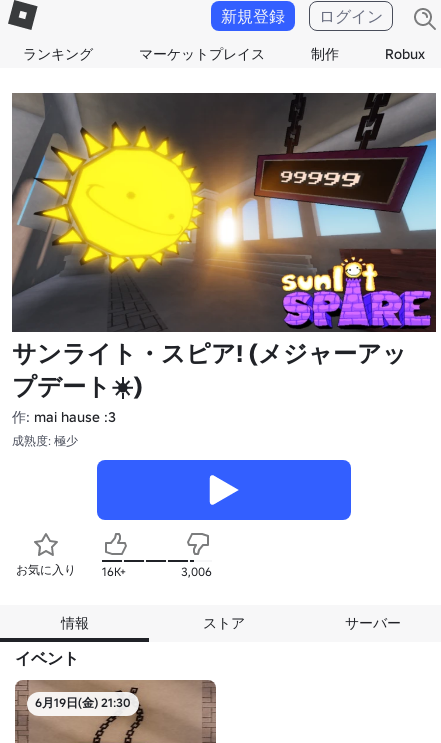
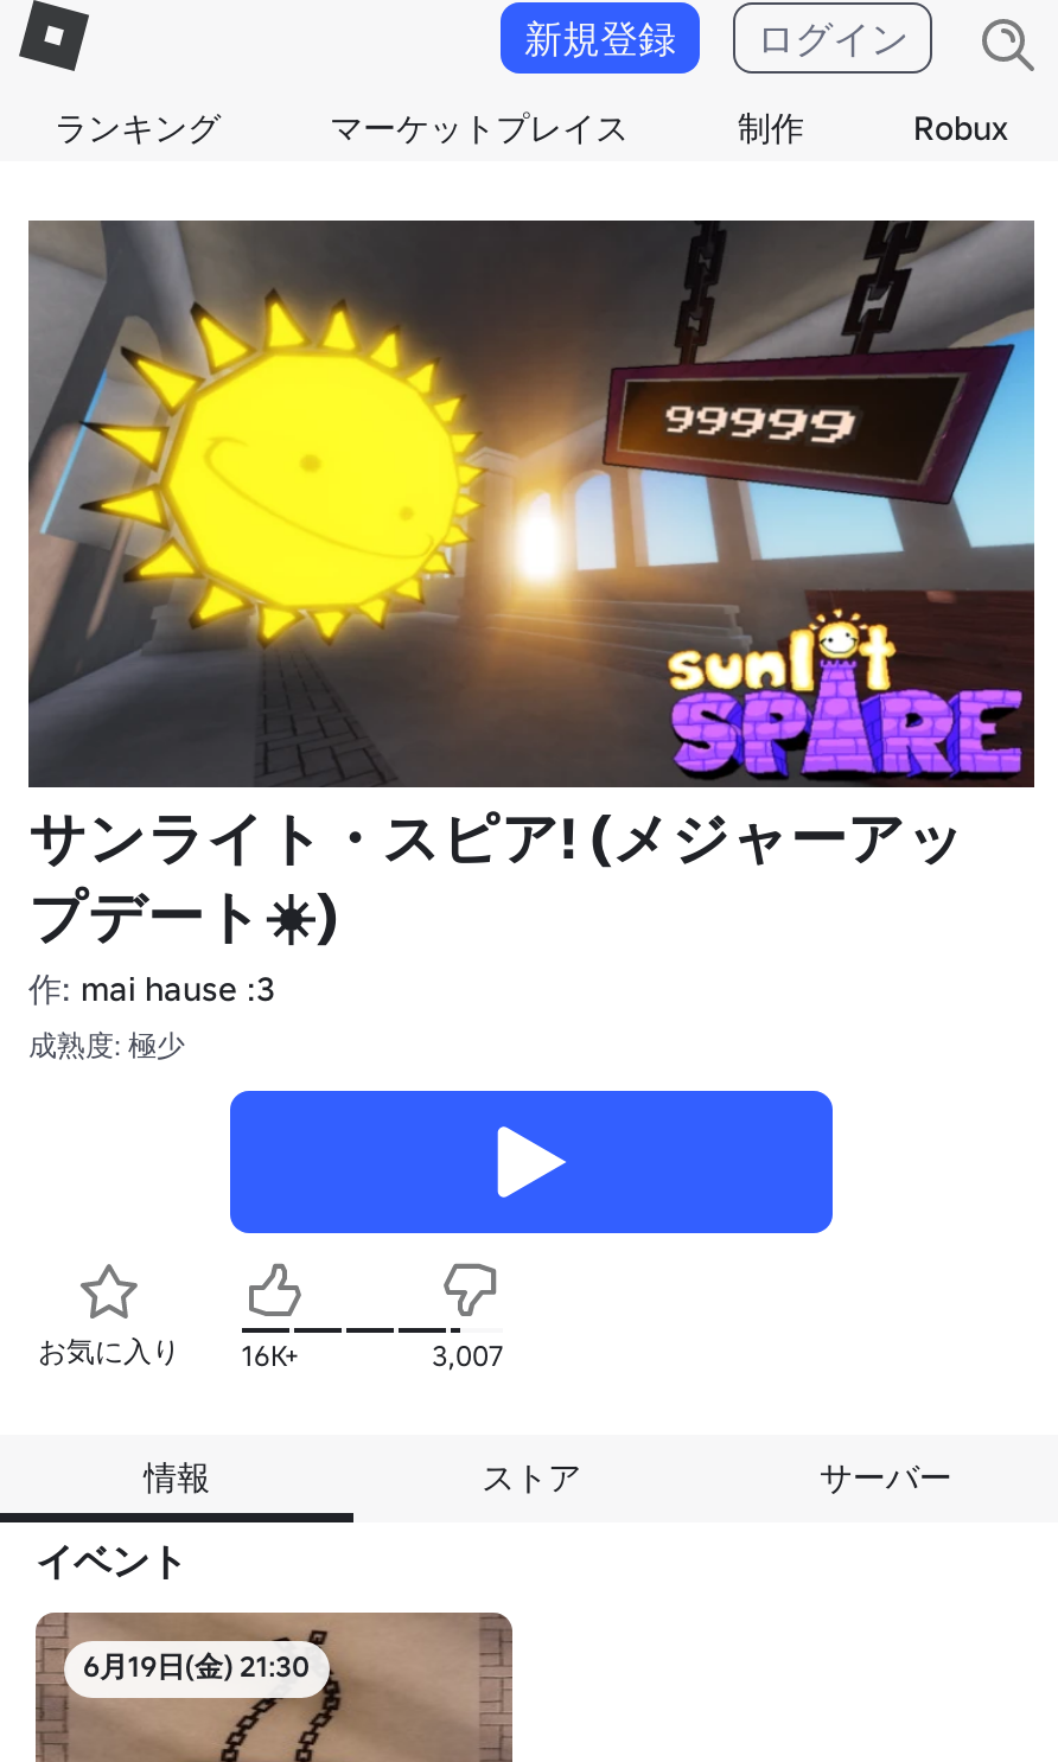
[181,563,212,578] 3,006 -> [432,1336,503,1372] 3,007

